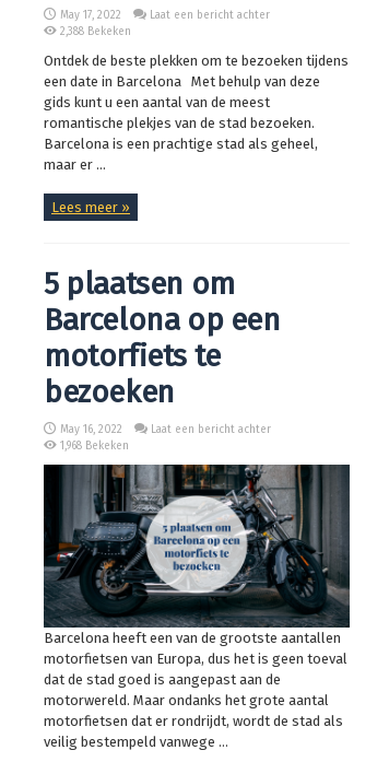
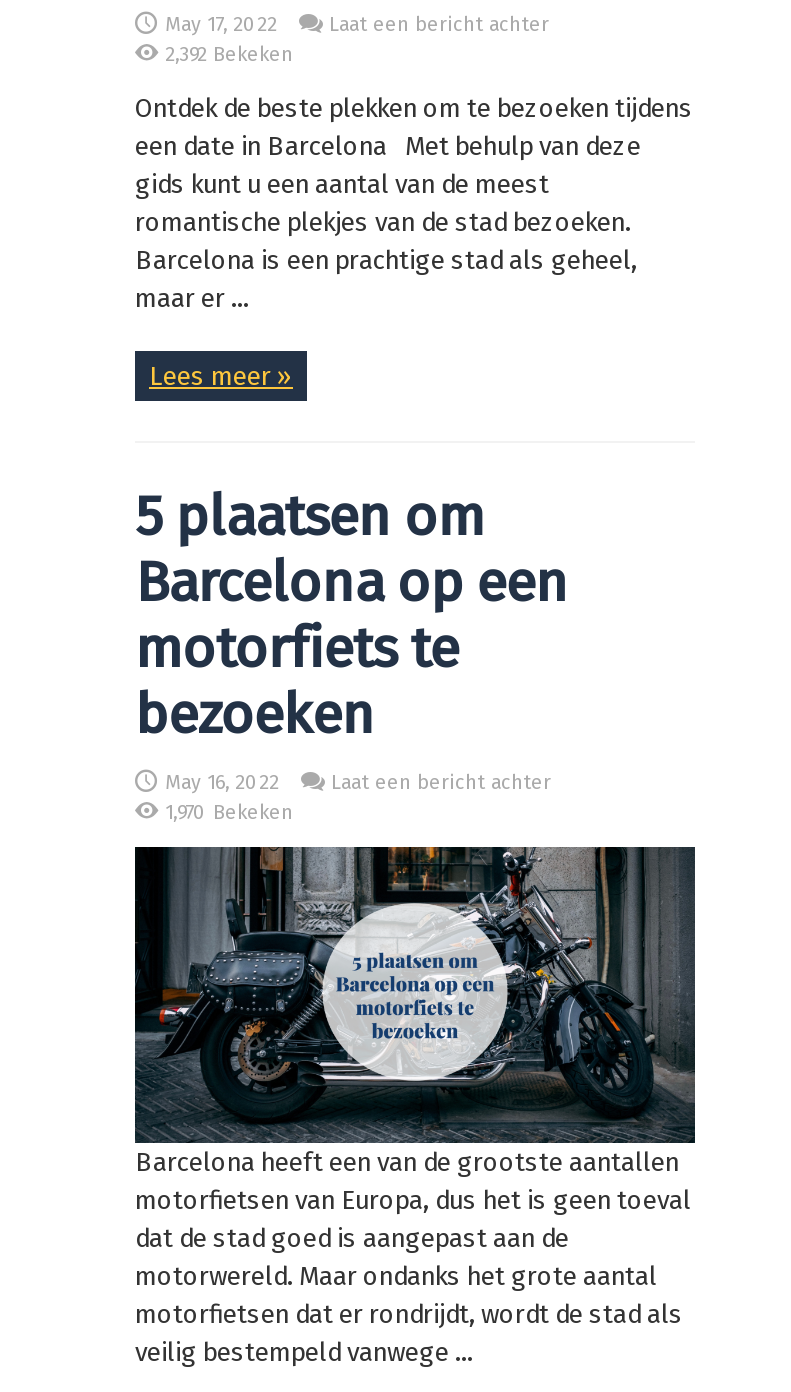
[60,25,131,38] 2,388 Bekeken -> [165,42,293,66] 2,392 Bekeken
[60,439,129,452] 1,968 Bekeken -> [165,800,293,824] 1,970 Bekeken

